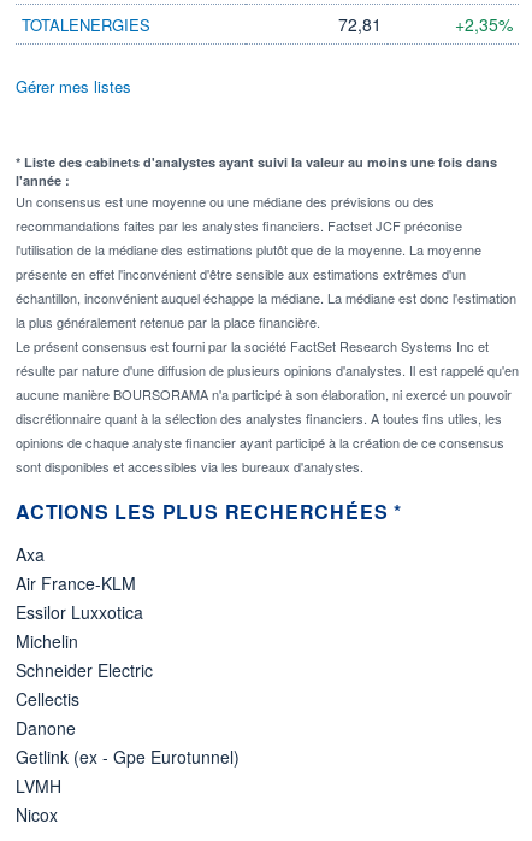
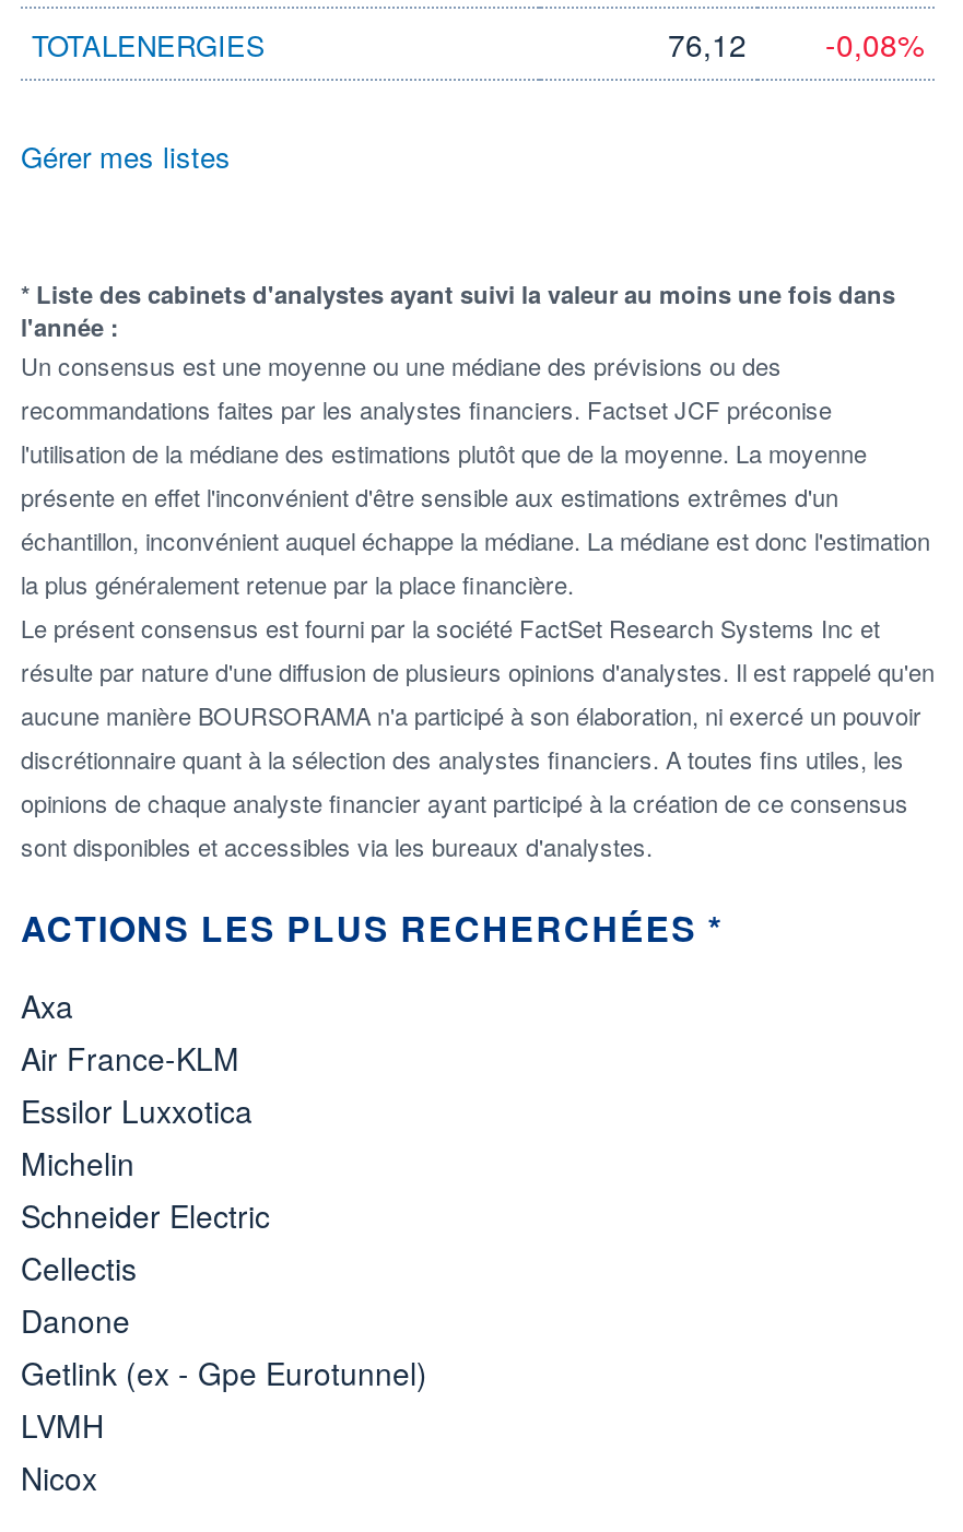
[338,12,382,36] 72,81 -> [668,22,747,66] 76,12
[455,12,513,36] +2,35% -> [825,22,924,66] -0,08%

